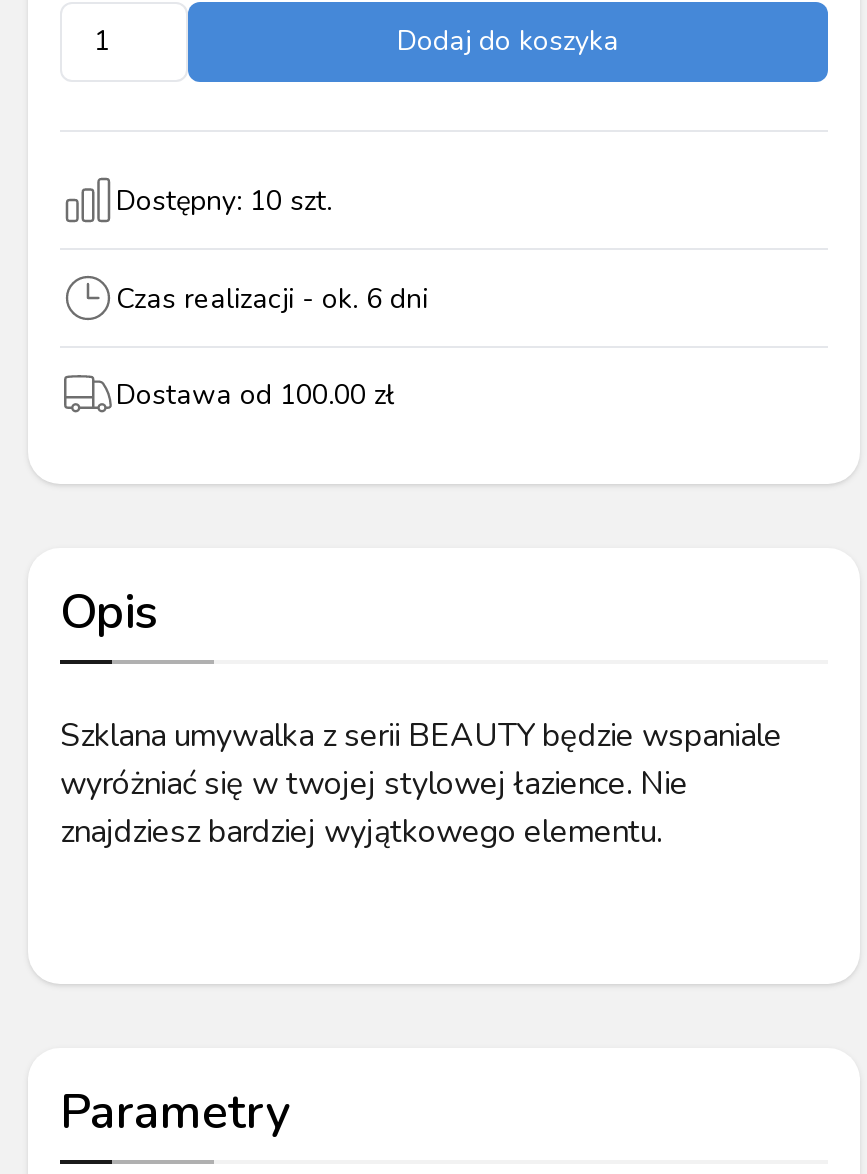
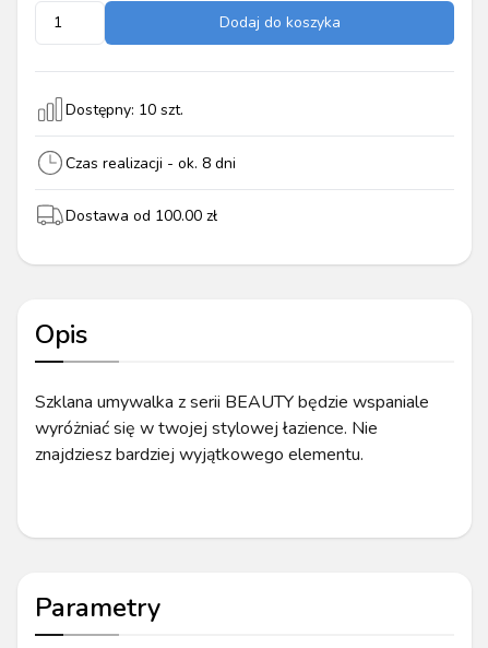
[116,280,428,318] Czas realizacji - ok. 6 dni -> [66,153,236,174] Czas realizacji - ok. 8 dni

